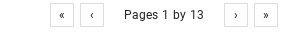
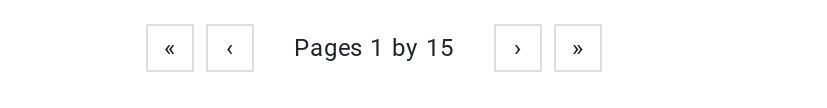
[124,8,204,22] Pages 1 by 13 -> [294,35,454,63] Pages 1 by 15

